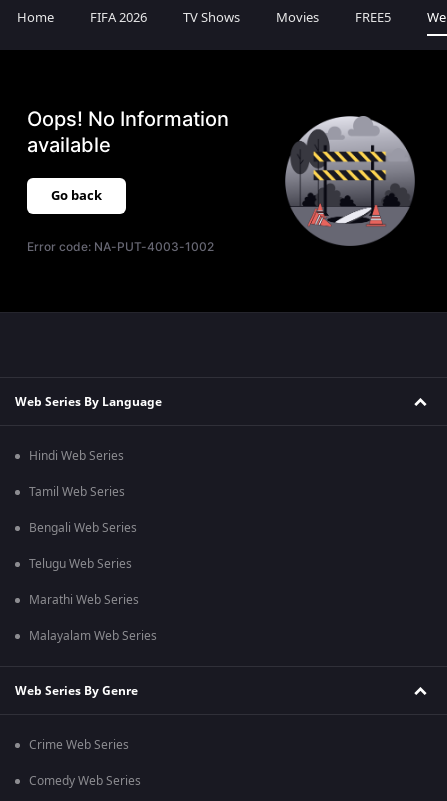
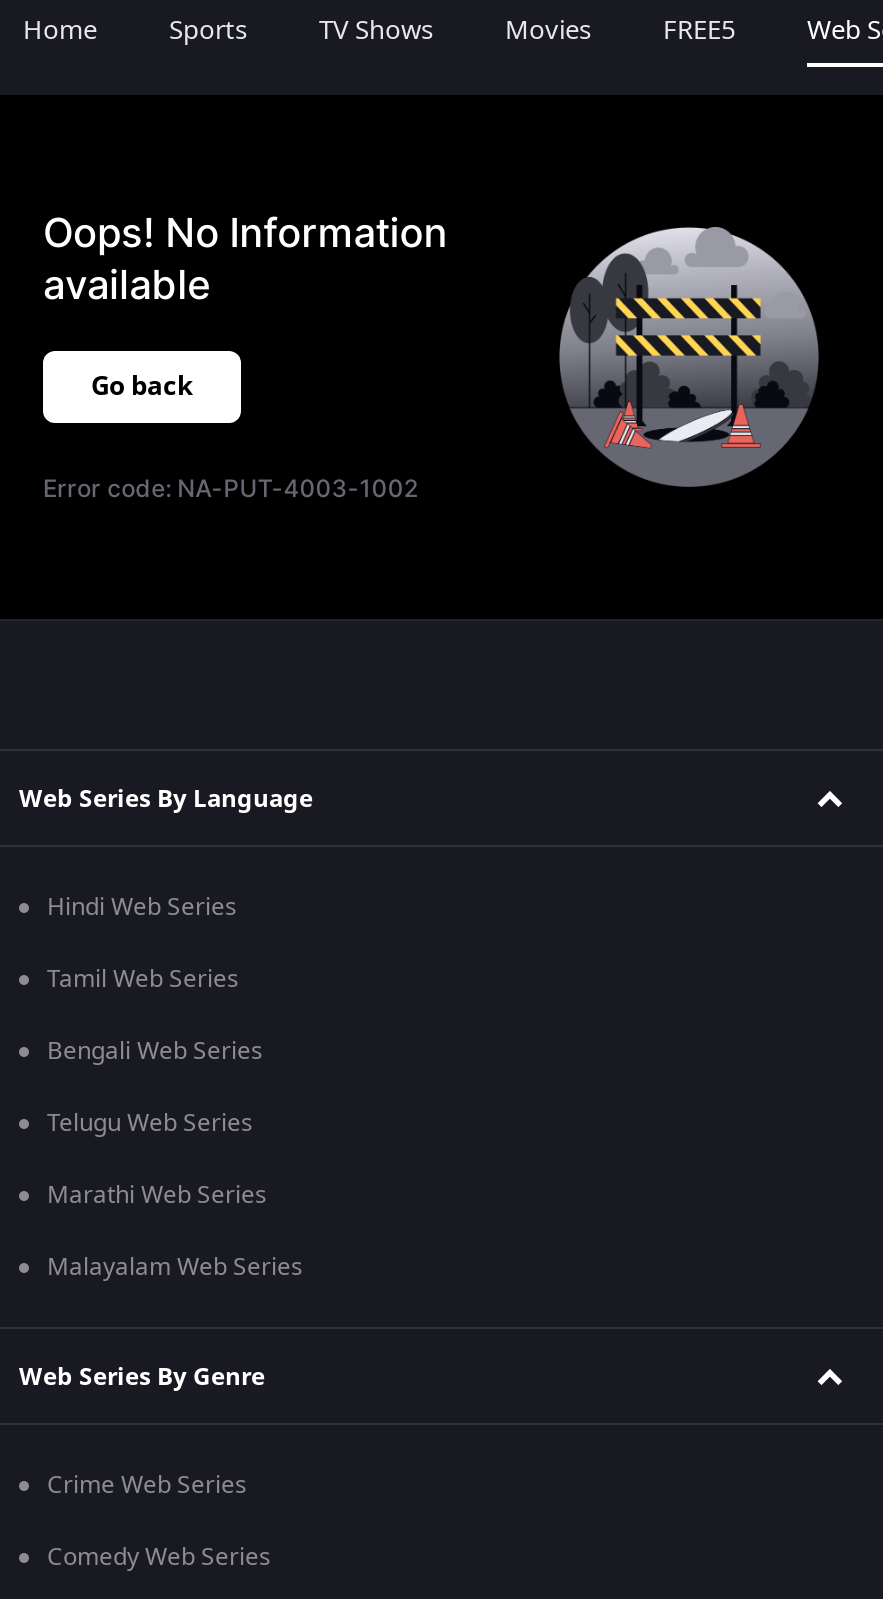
[90,8,147,27] FIFA 2026 -> [169,11,247,49] Sports

